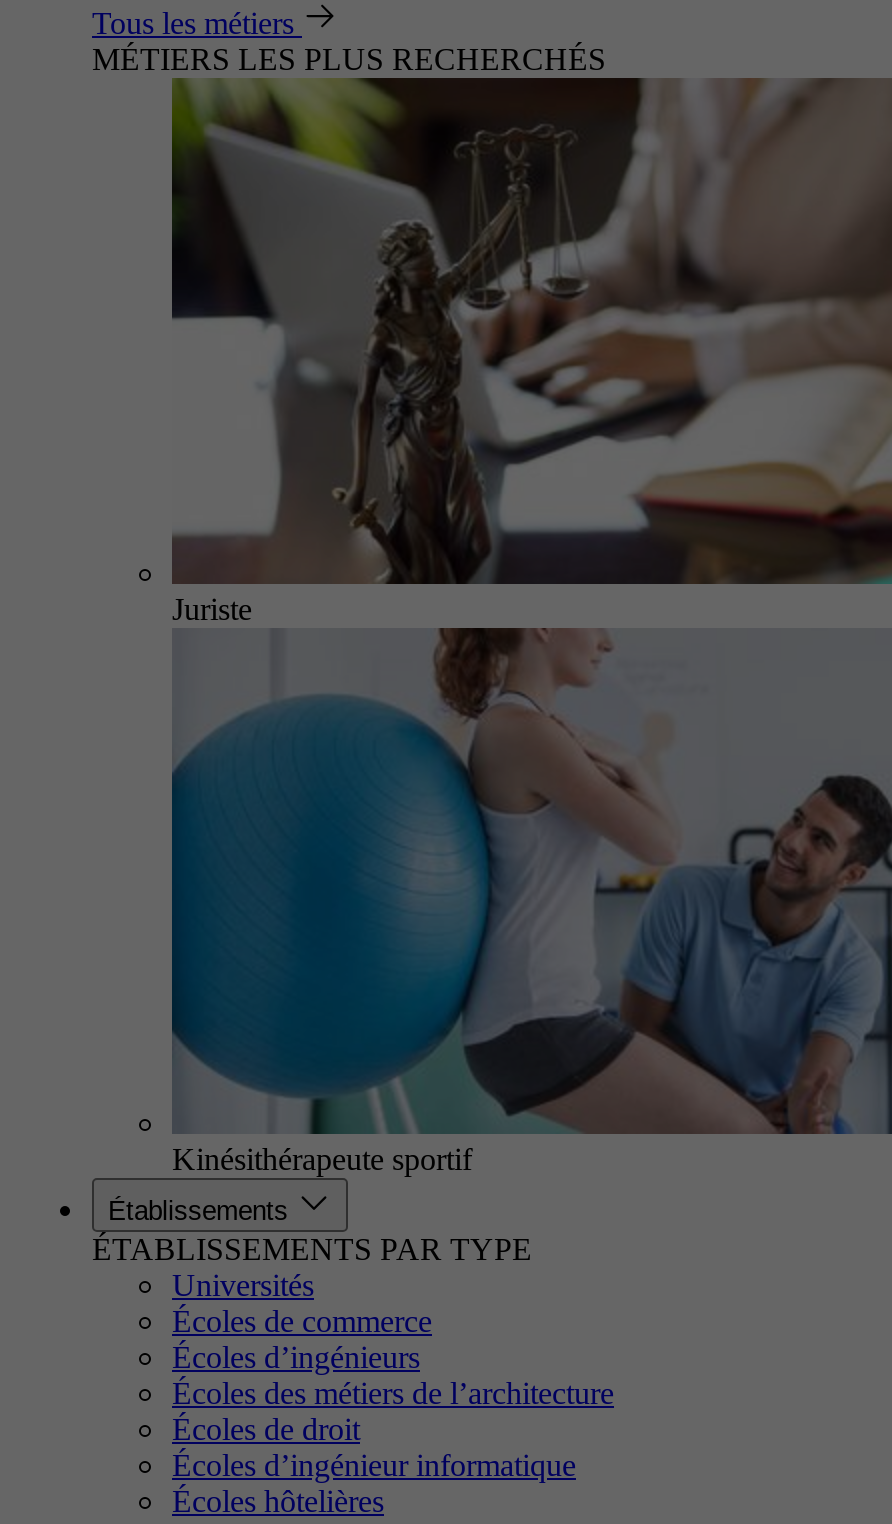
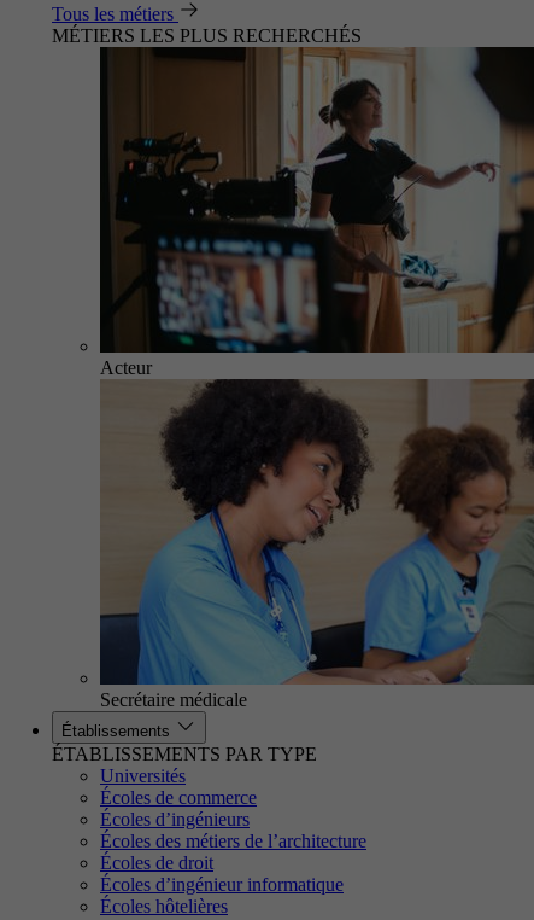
[170,76,886,626] [image] | Juriste -> [99,46,530,378] [image] | Acteur
[170,628,886,1176] [image] | Kinésithérapeute sportif -> [99,378,530,710] [image] | Secrétaire médicale

